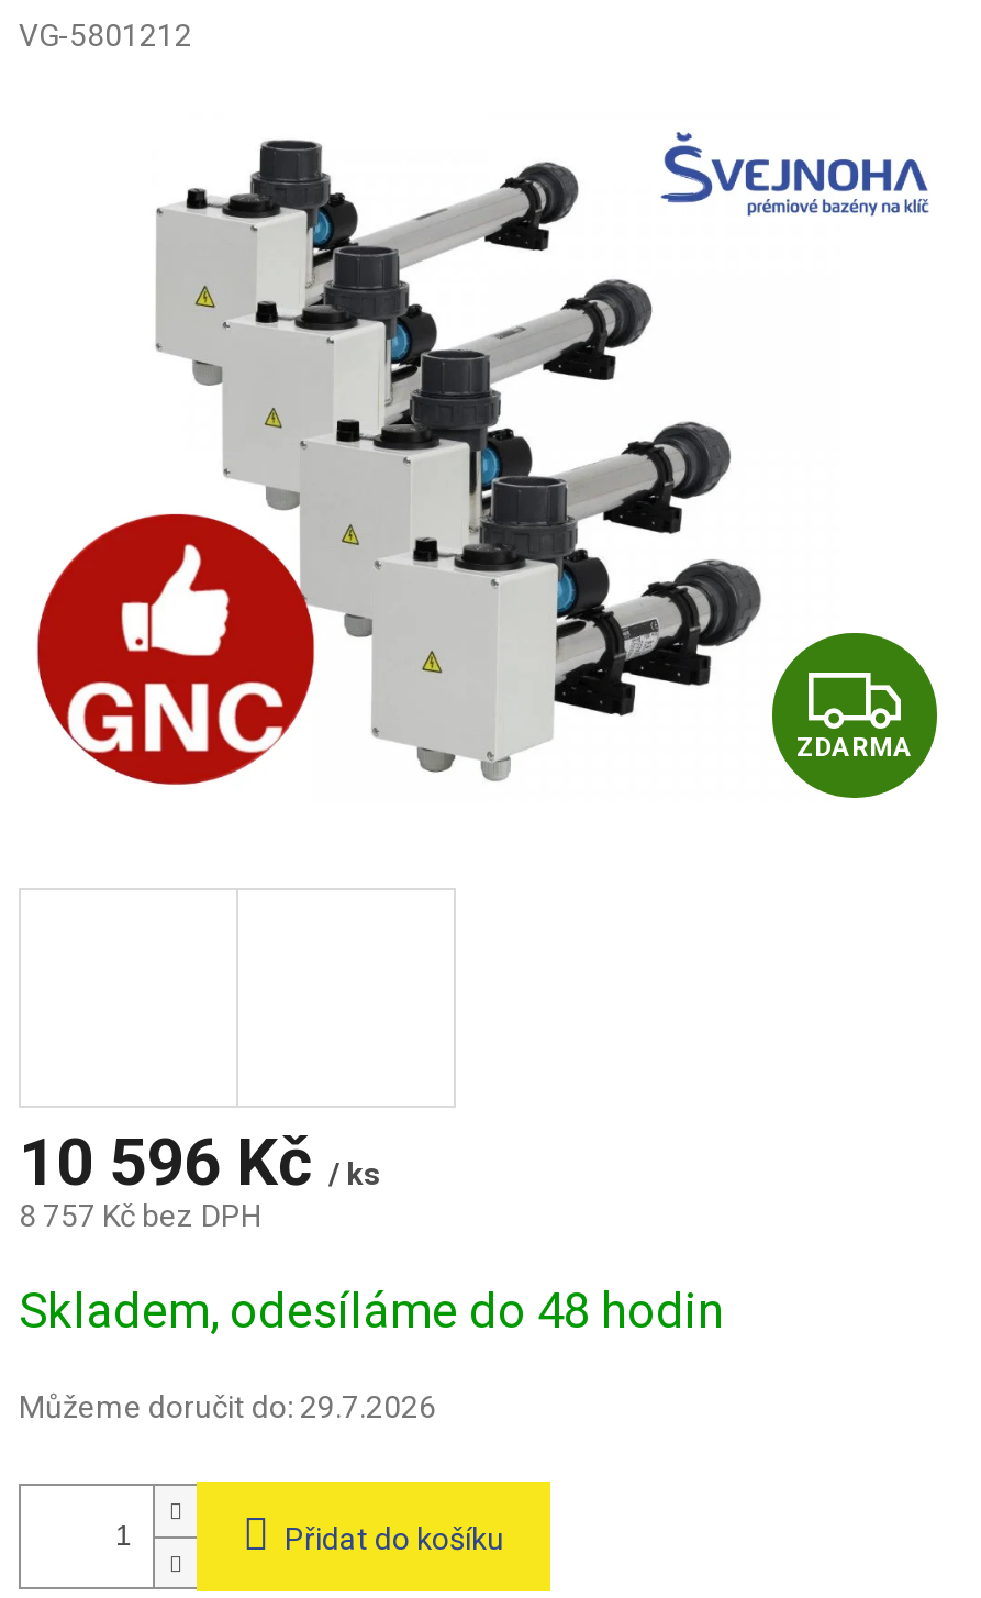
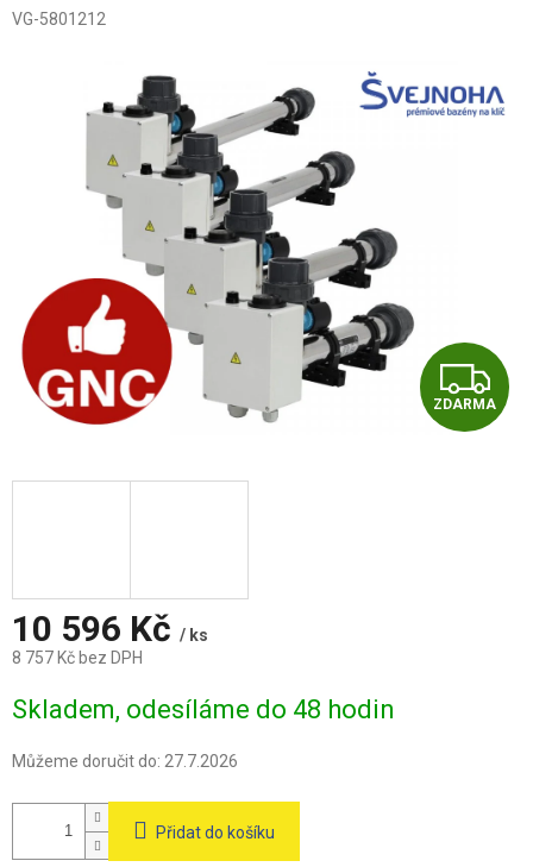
[19,1389,436,1424] Můžeme doručit do: 29.7.2026 -> [12,751,238,770] Můžeme doručit do: 27.7.2026

